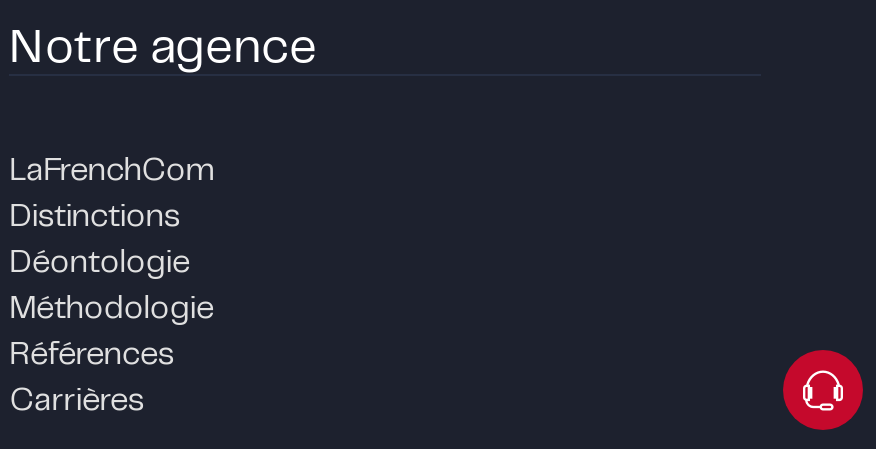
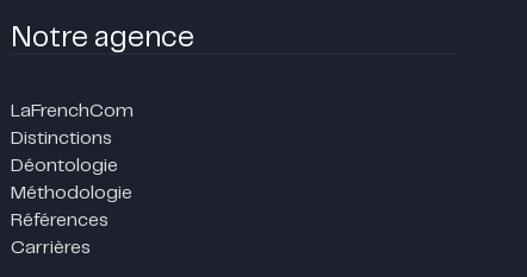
[781,348,865,432] [image] -> none

